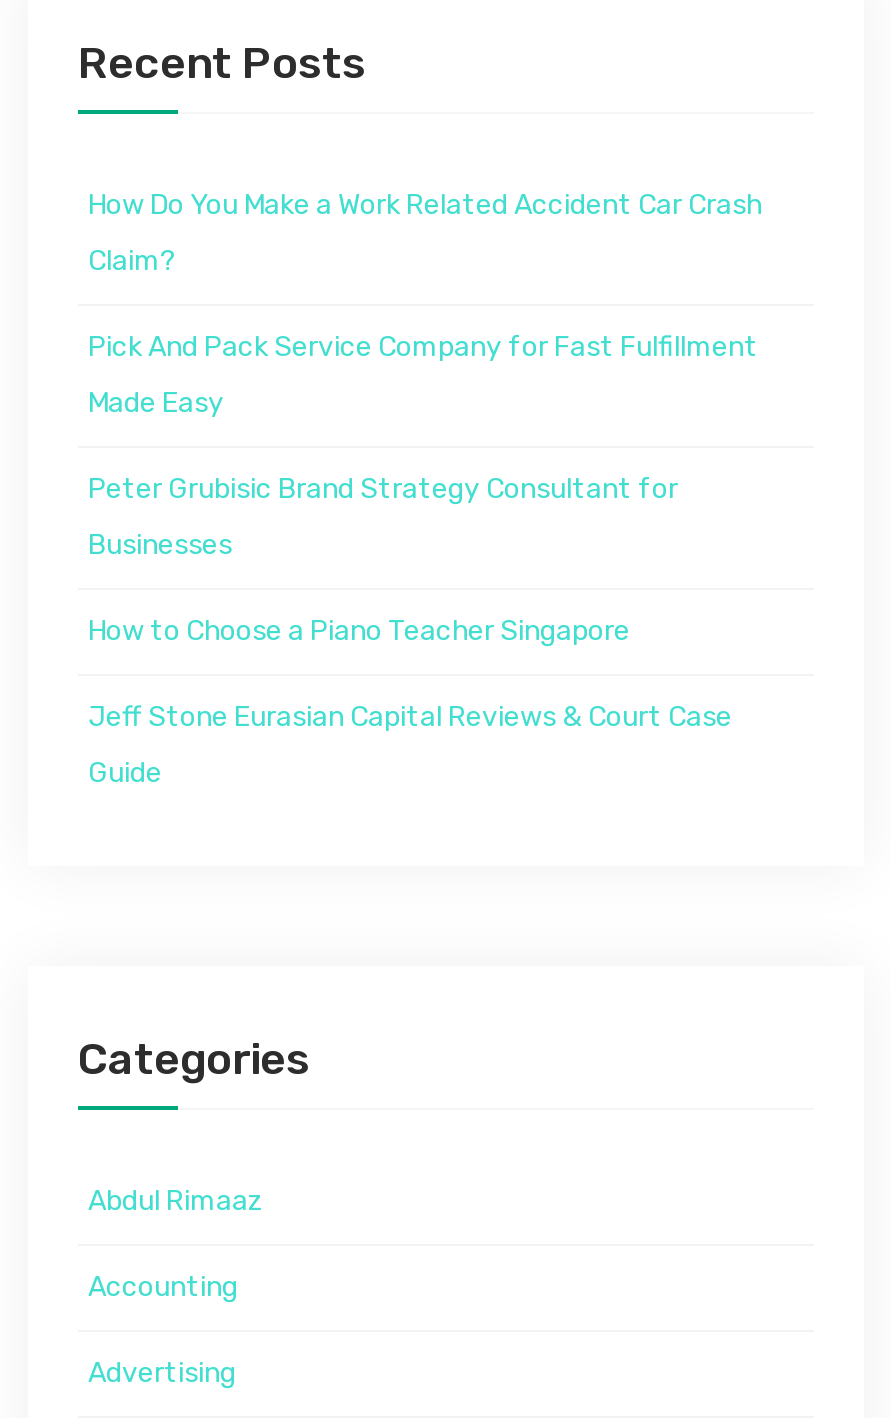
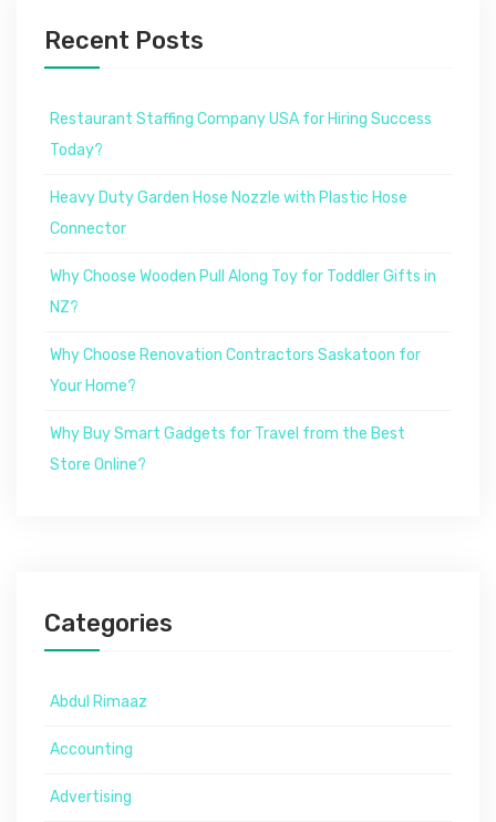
[88,189,762,791] How Do You Make a Work Related Accident Car Crash | Claim? | Pick And Pack Service Company for Fast Fulfillment | Made Easy | Peter Grubisic Brand Strategy Consultant for | Businesses | How to Choose a Piano Teacher Singapore | Jeff Stone Eurasian Capital Reviews & Court Case | Guide -> [50,110,436,474] Restaurant Staffing Company USA for Hiring Success | Today? | Heavy Duty Garden Hose Nozzle with Plastic Hose | Connector | Why Choose Wooden Pull Along Toy for Toddler Gifts in | NZ? | Why Choose Renovation Contractors Saskatoon for | Your Home? | Why Buy Smart Gadgets for Travel from the Best | Store Online?

